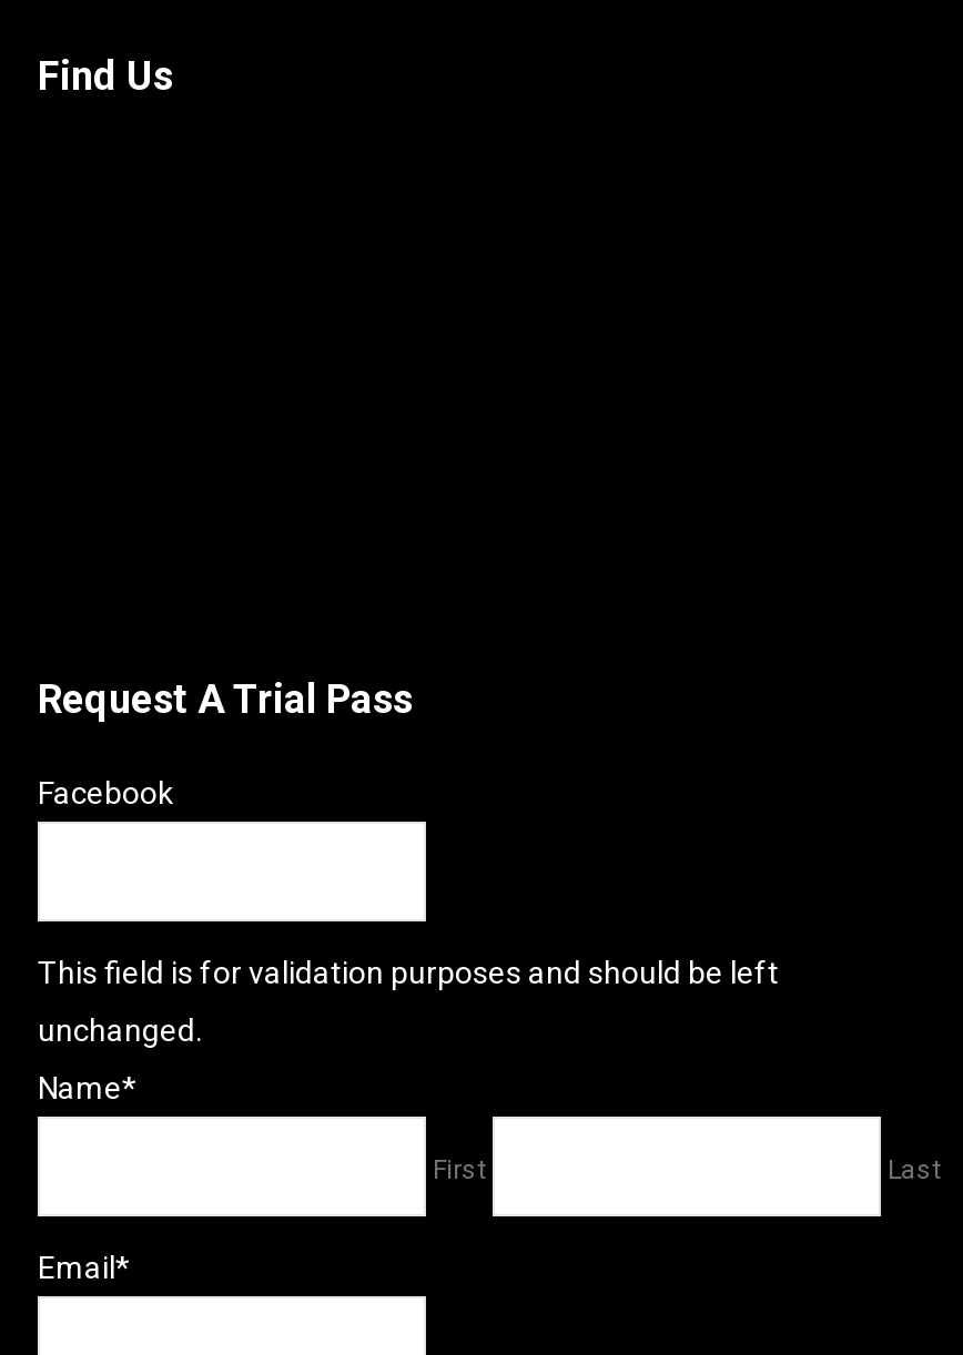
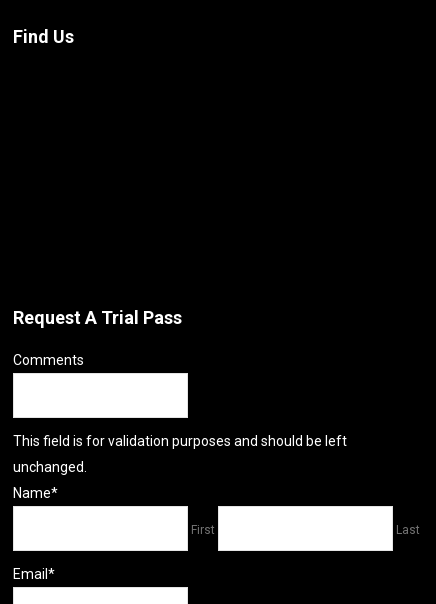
[38,775,173,811] Facebook -> [13,352,84,368] Comments

